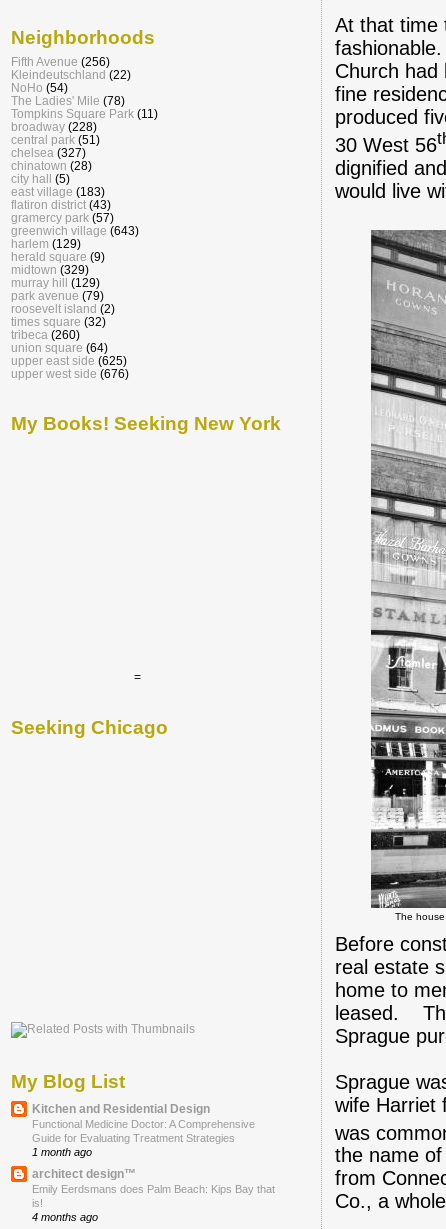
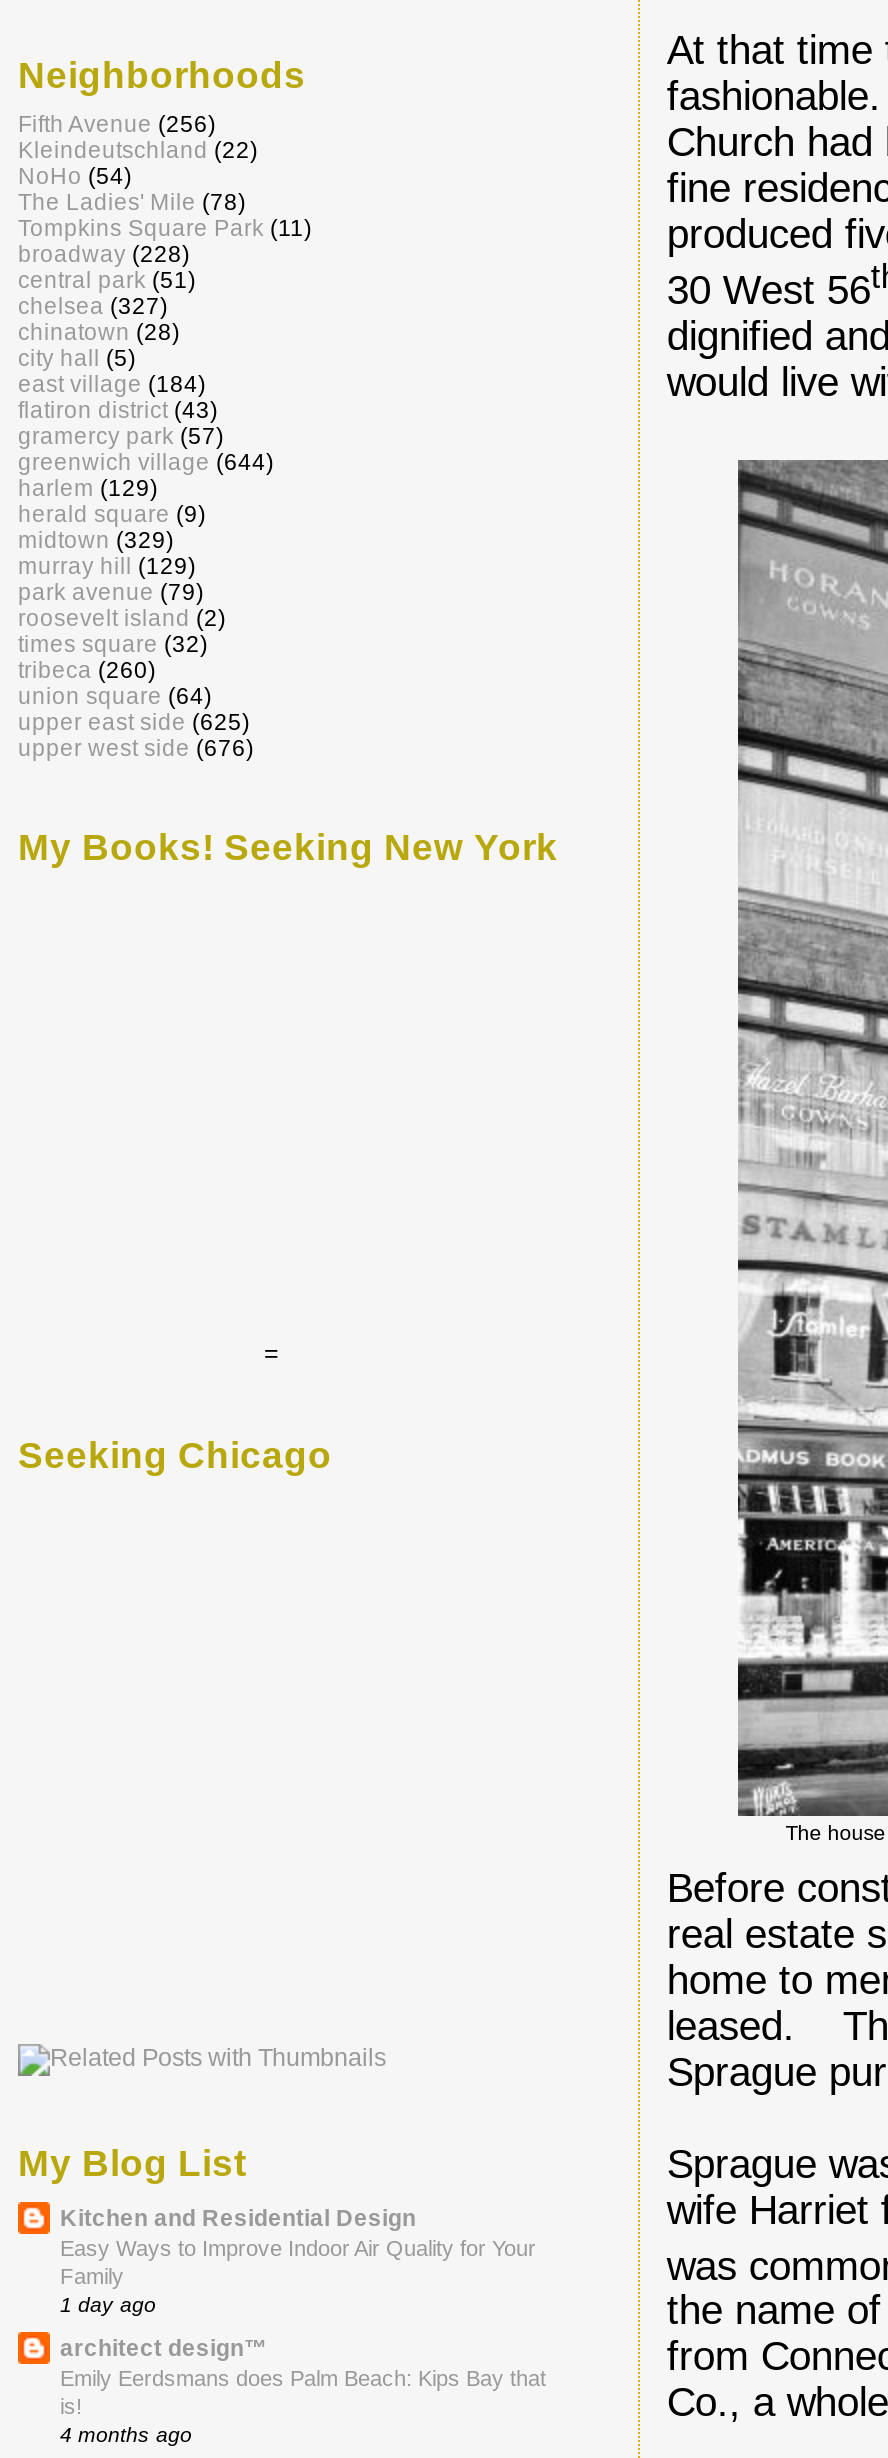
[11,185,105,198] east village (183) -> [18,370,206,396] east village (184)
[11,224,139,237] greenwich village (643) -> [18,448,274,474] greenwich village (644)
[32,1118,255,1158] Functional Medicine Doctor: A Comprehensive | Guide for Evaluating Treatment Strategies | 1 month ago -> [60,2235,536,2315] Easy Ways to Improve Indoor Air Quality for Your | Family | 1 day ago

